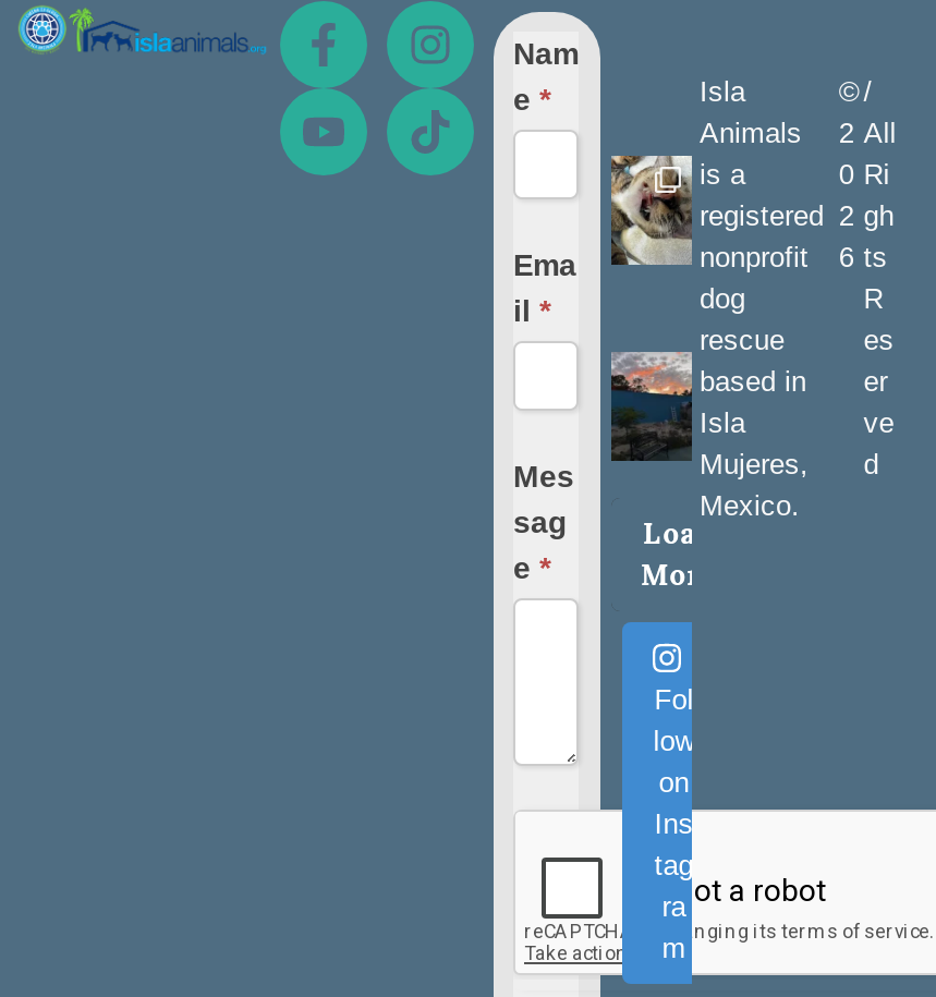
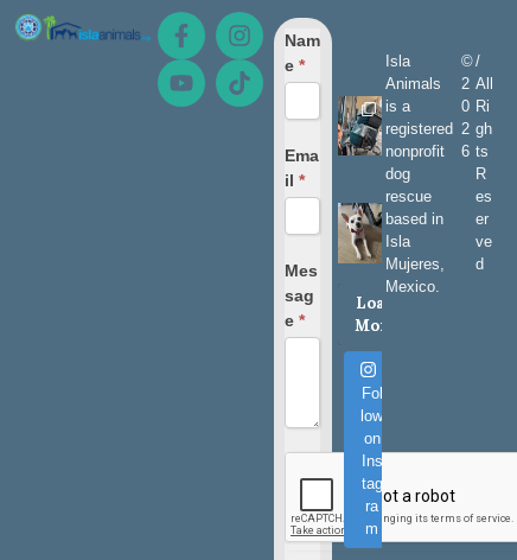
[609,154,692,267] [image] -> [337,95,382,157] [image]
[609,350,692,463] [image] -> [337,202,382,263] [image]

